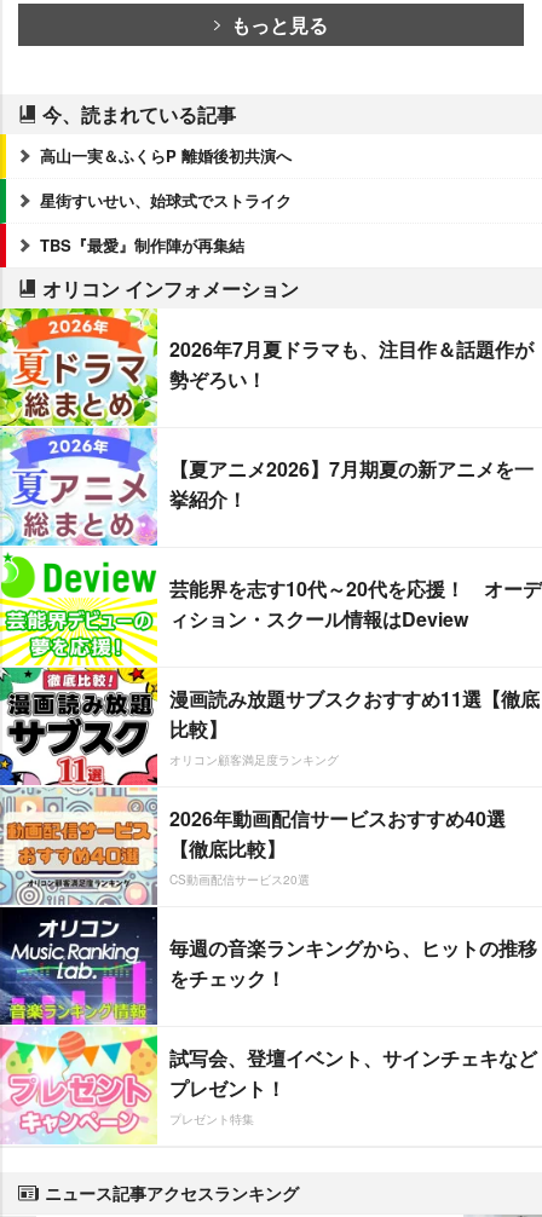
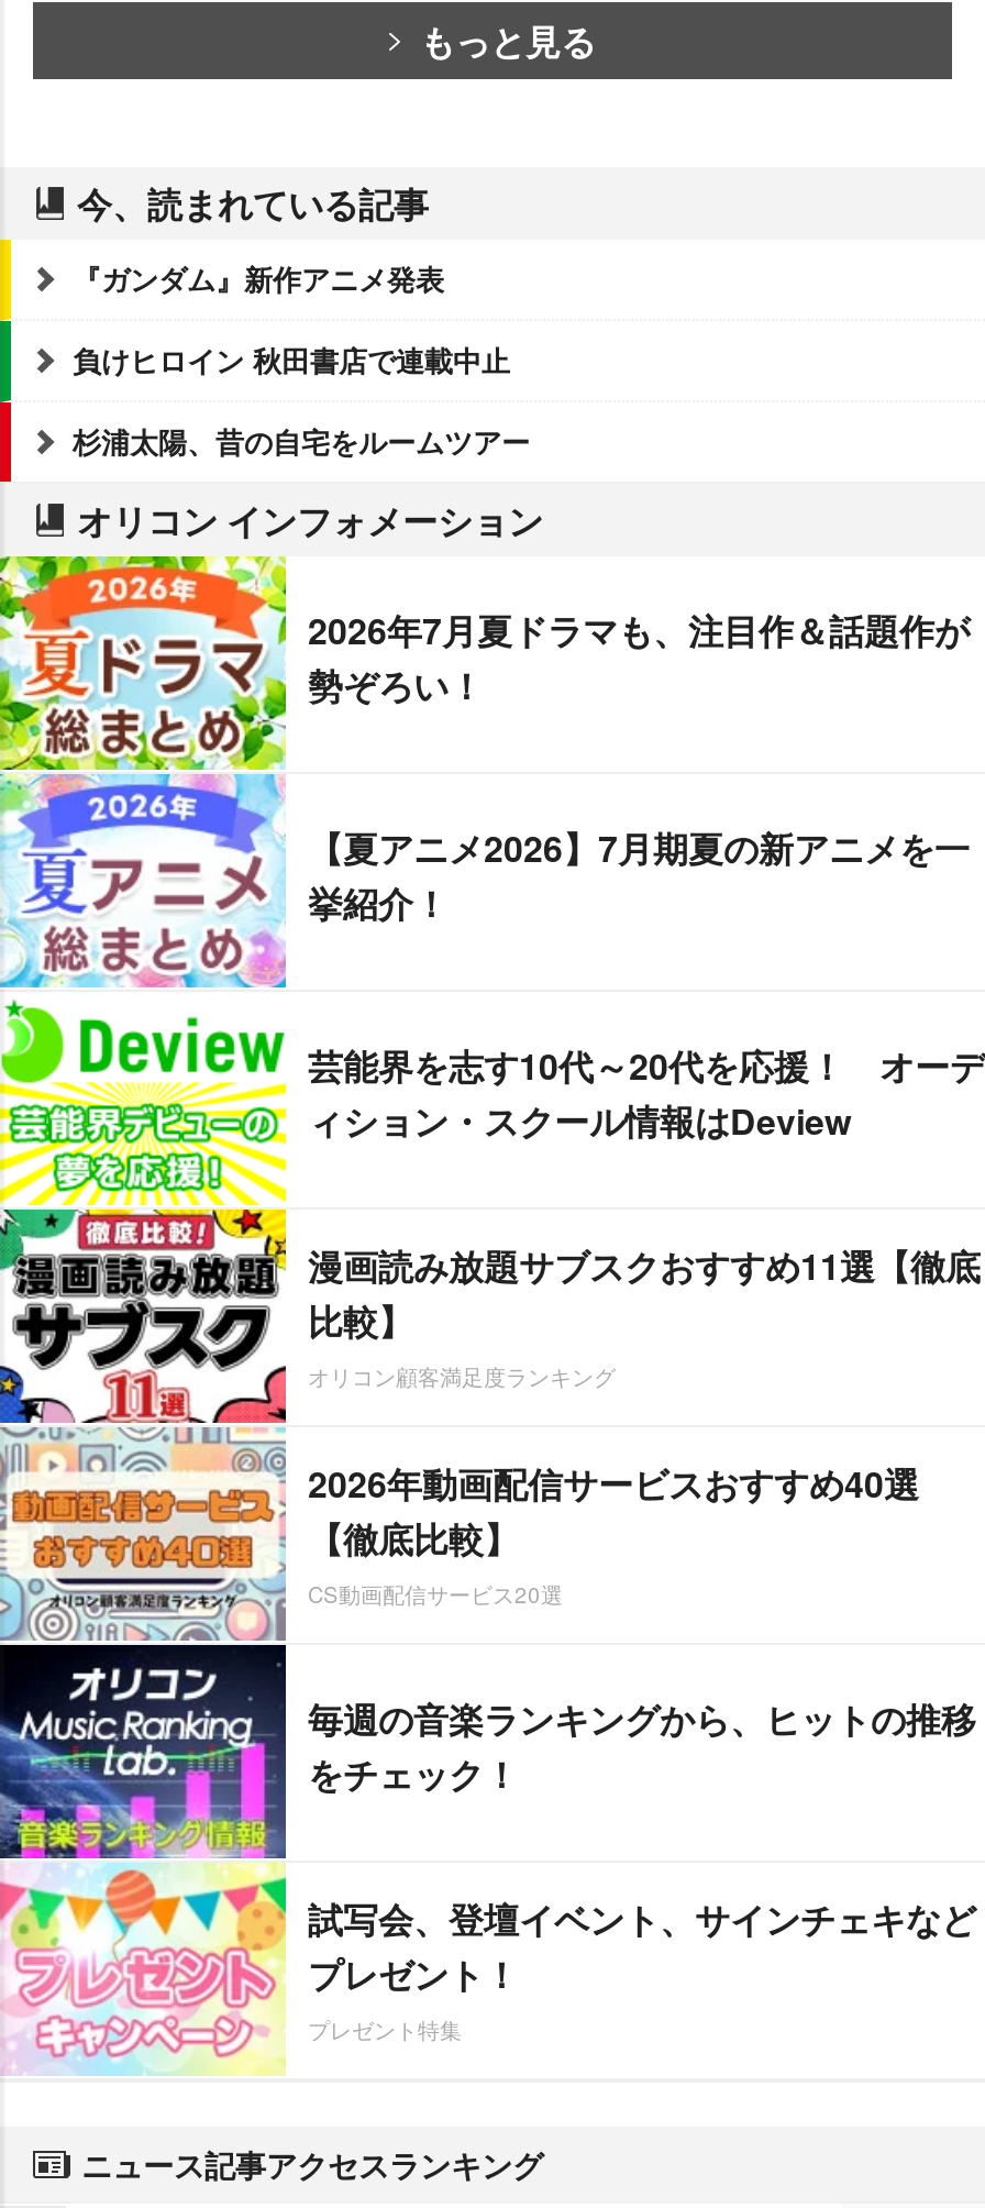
[40,144,292,167] 高山一実＆ふくらP 離婚後初共演へ -> [73,257,444,299] 『ガンダム』新作アニメ発表
[40,188,292,211] 星街すいせい、始球式でストライク -> [73,338,510,380] 負けヒロイン 秋田書店で連載中止
[40,233,244,256] TBS『最愛』制作陣が再集結 -> [73,420,530,461] 杉浦太陽、昔の自宅をルームツアー

